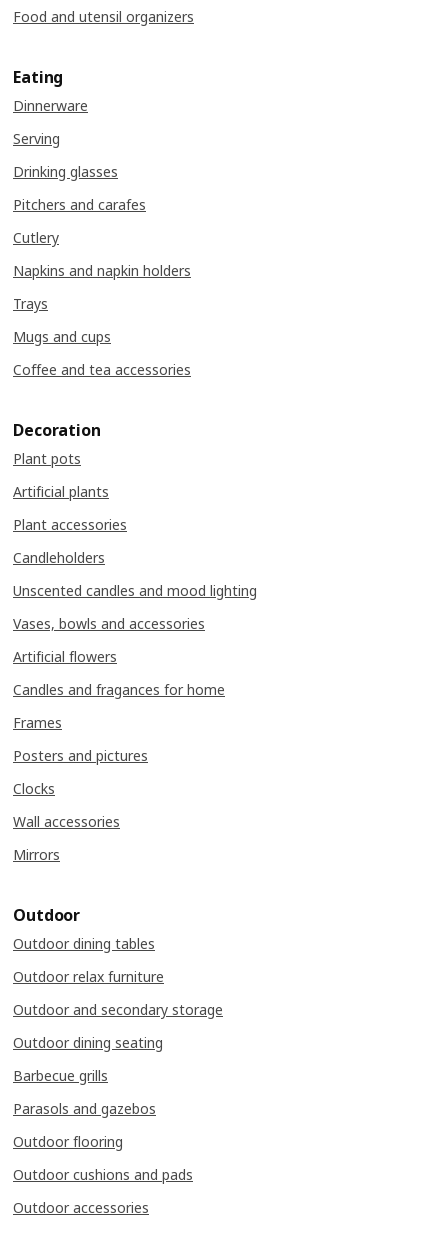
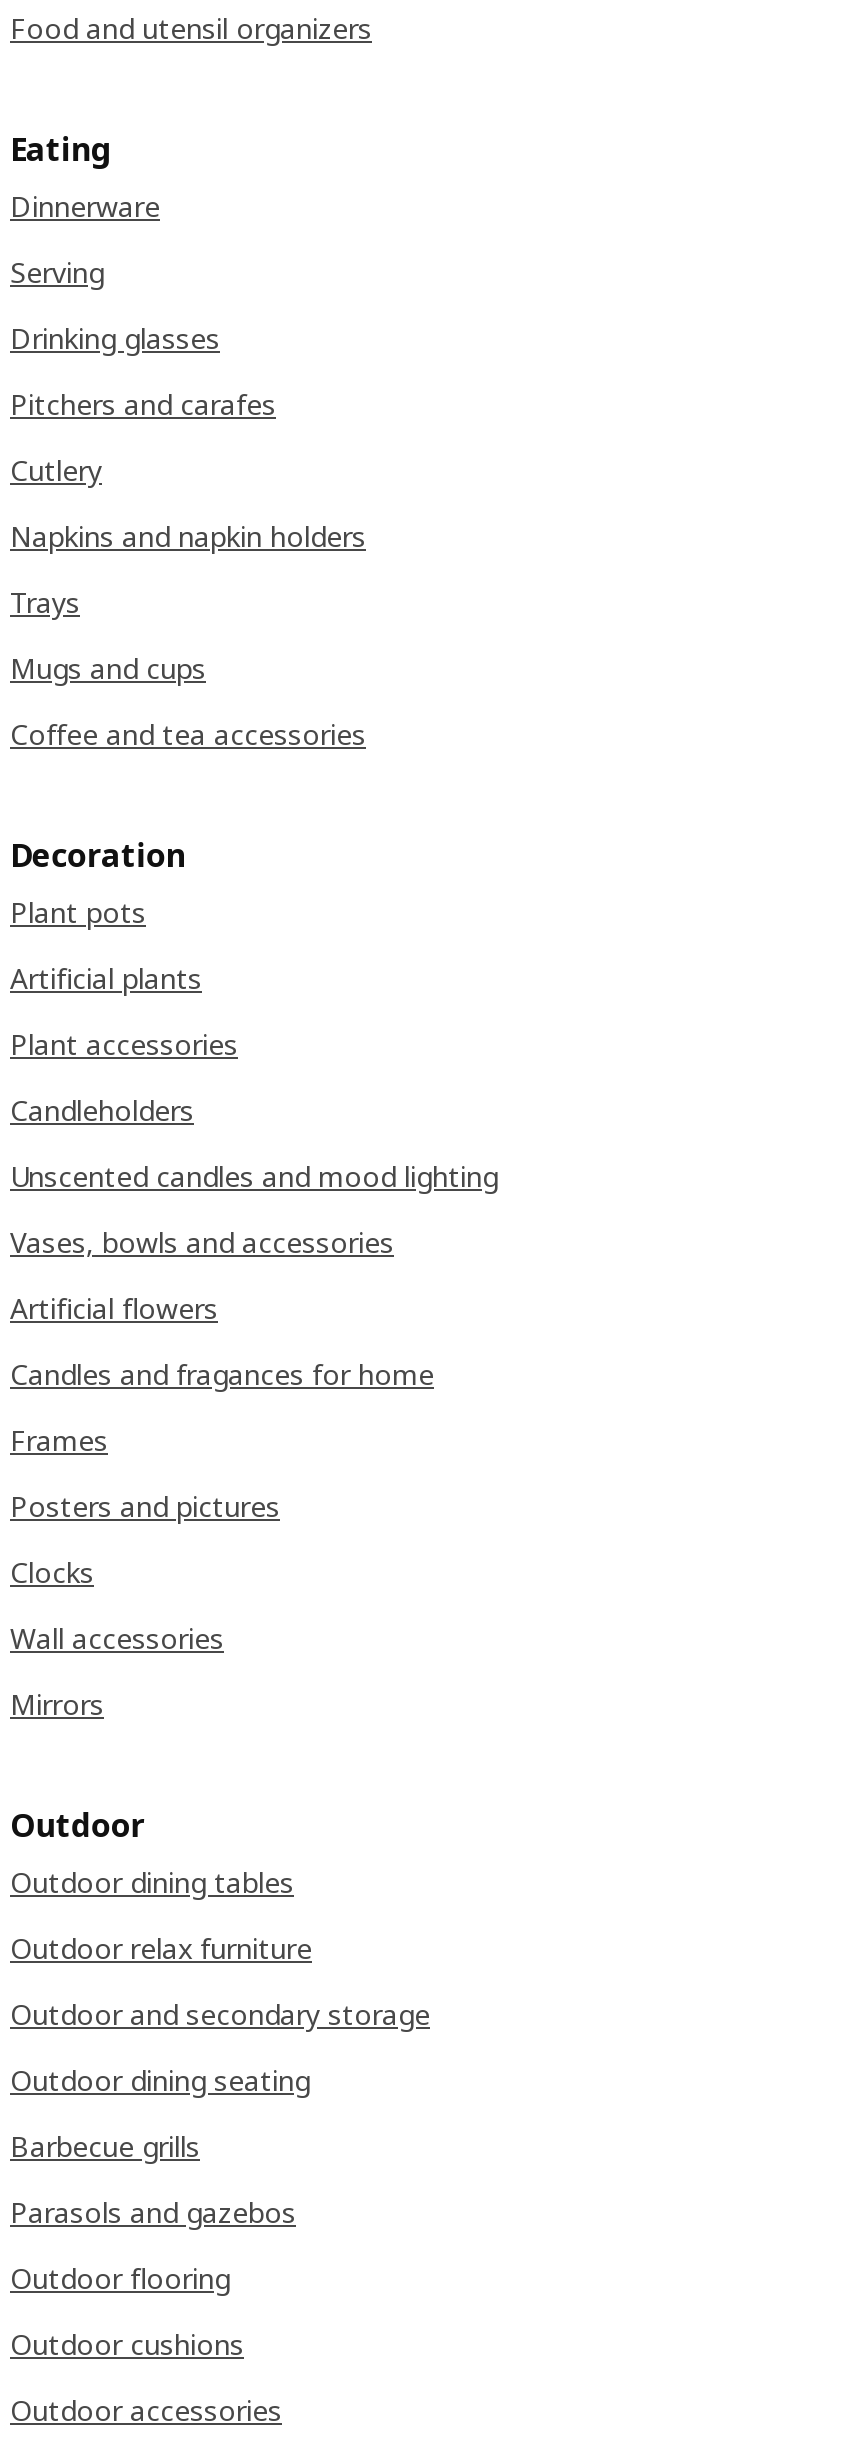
[13,1165,193,1184] Outdoor cushions and pads -> [10,2326,244,2364] Outdoor cushions

